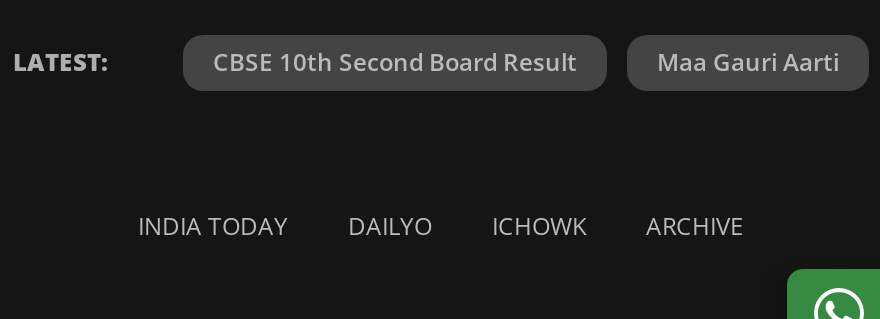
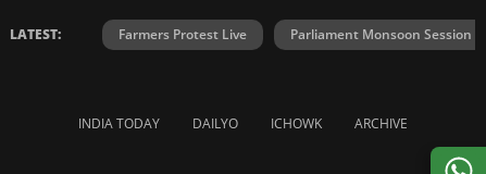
[213,45,839,79] CBSE 10th Second Board Result | Maa Gauri Aarti -> [119,25,472,43] Farmers Protest Live | Parliament Monsoon Session

